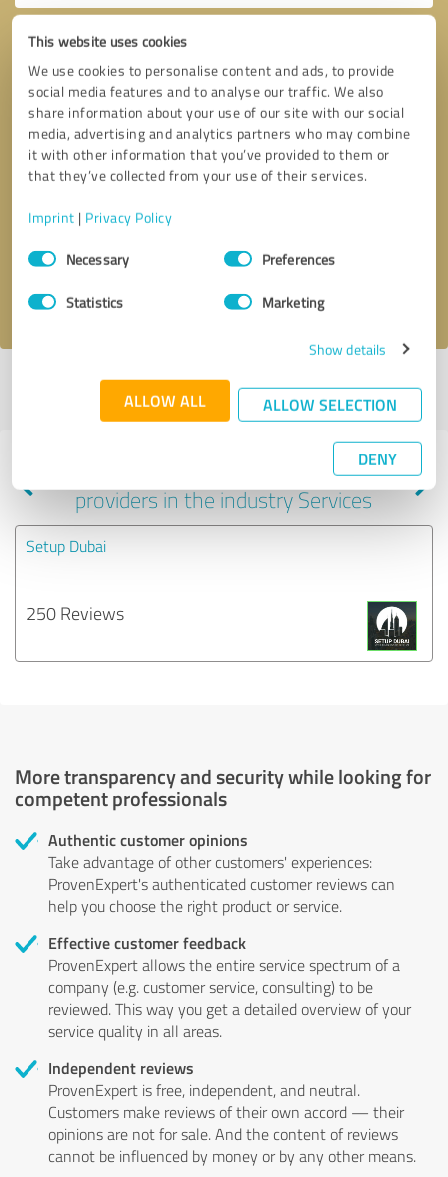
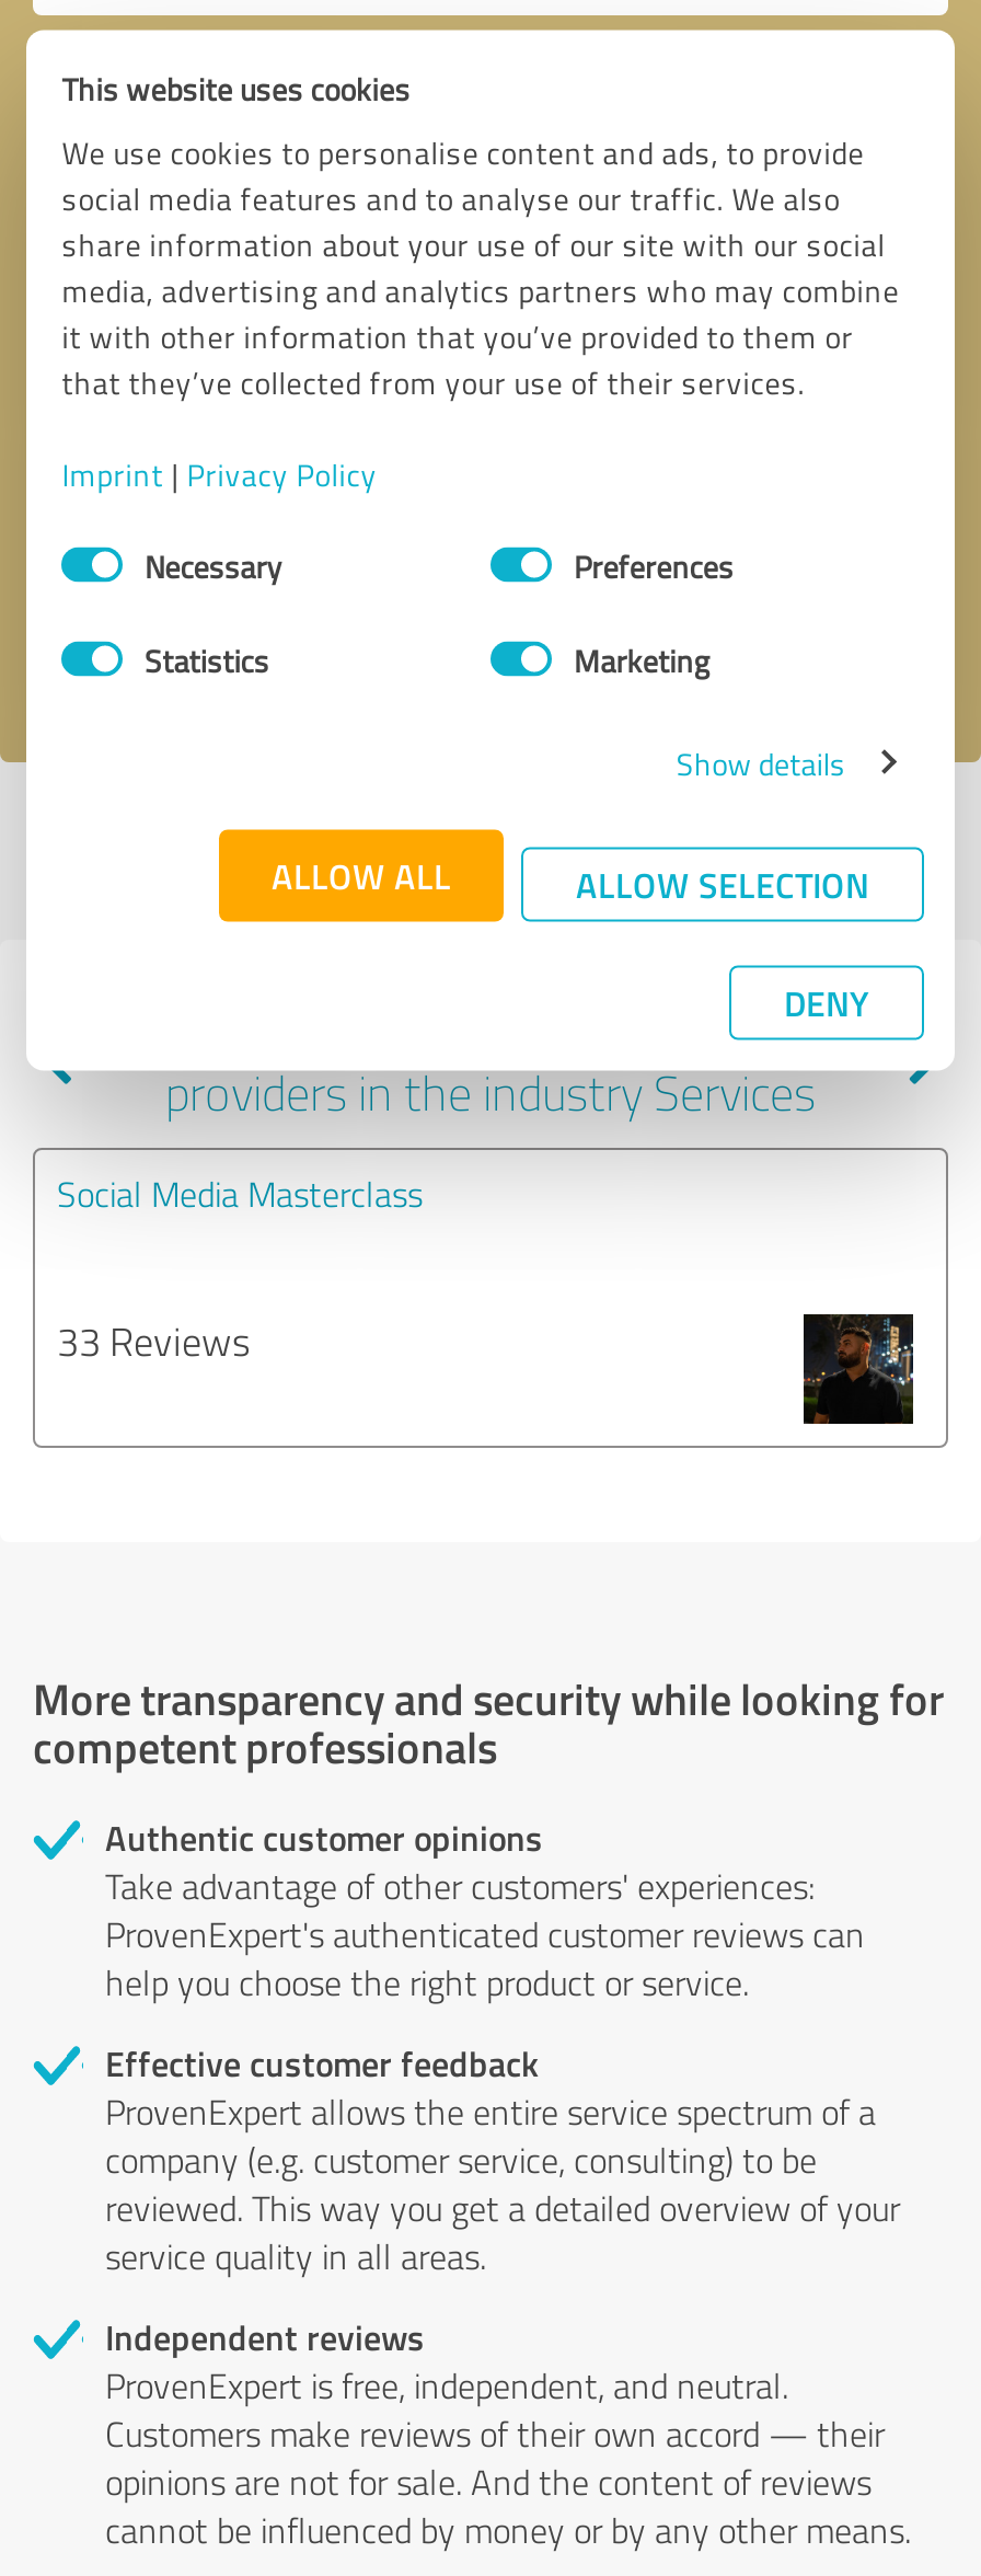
[26,535,106,557] Setup Dubai -> [57,1169,423,1217] Social Media Masterclass
[26,601,124,625] 250 Reviews -> [57,1313,250,1366] 33 Reviews
[366,600,418,652] [image] -> [801,1312,915,1426] [image]

